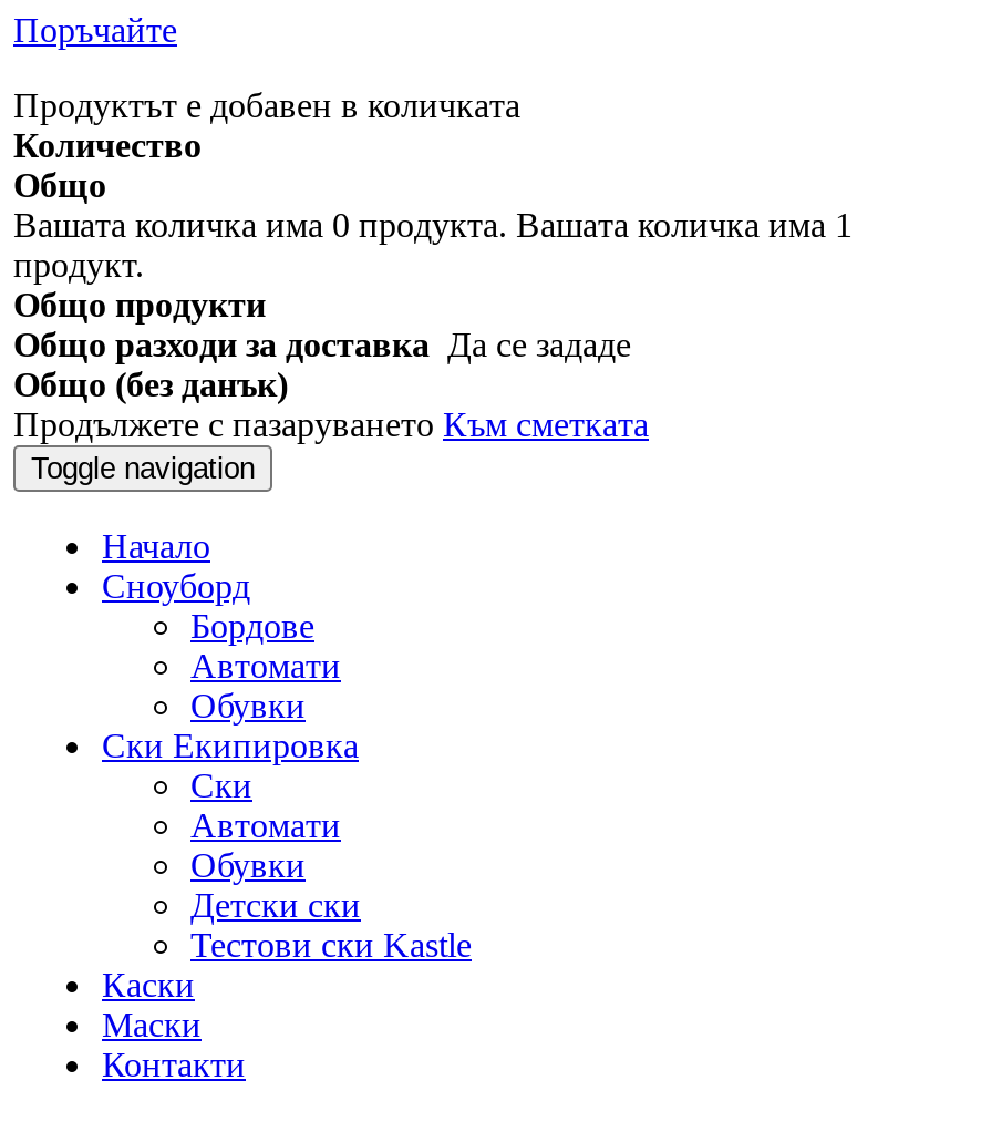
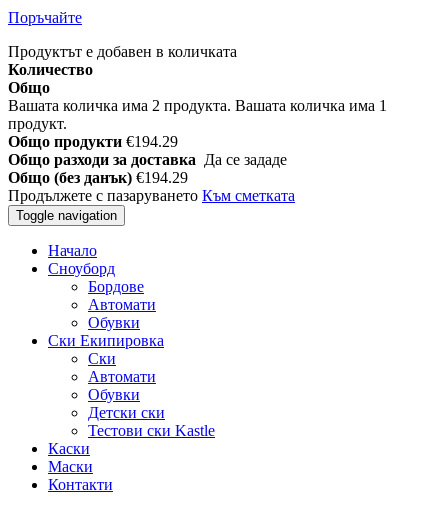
[13,205,853,243] Вашата количка има 0 продукта. Вашата количка има 1 -> [8,96,387,113] Вашата количка има 2 продукта. Вашата количка има 1
[13,285,266,322] Общо продукти -> [8,132,178,149] Общо продукти €194.29
[13,364,288,402] Общо (без данък) -> [8,168,188,185] Общо (без данък) €194.29

